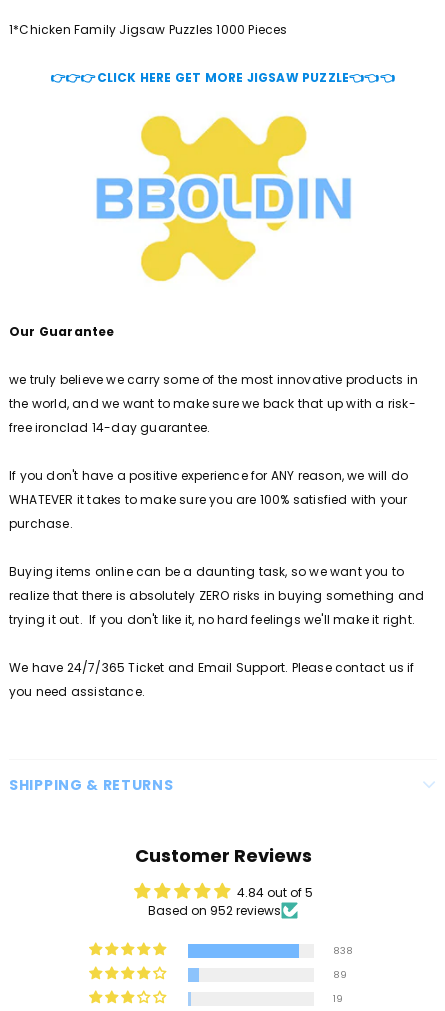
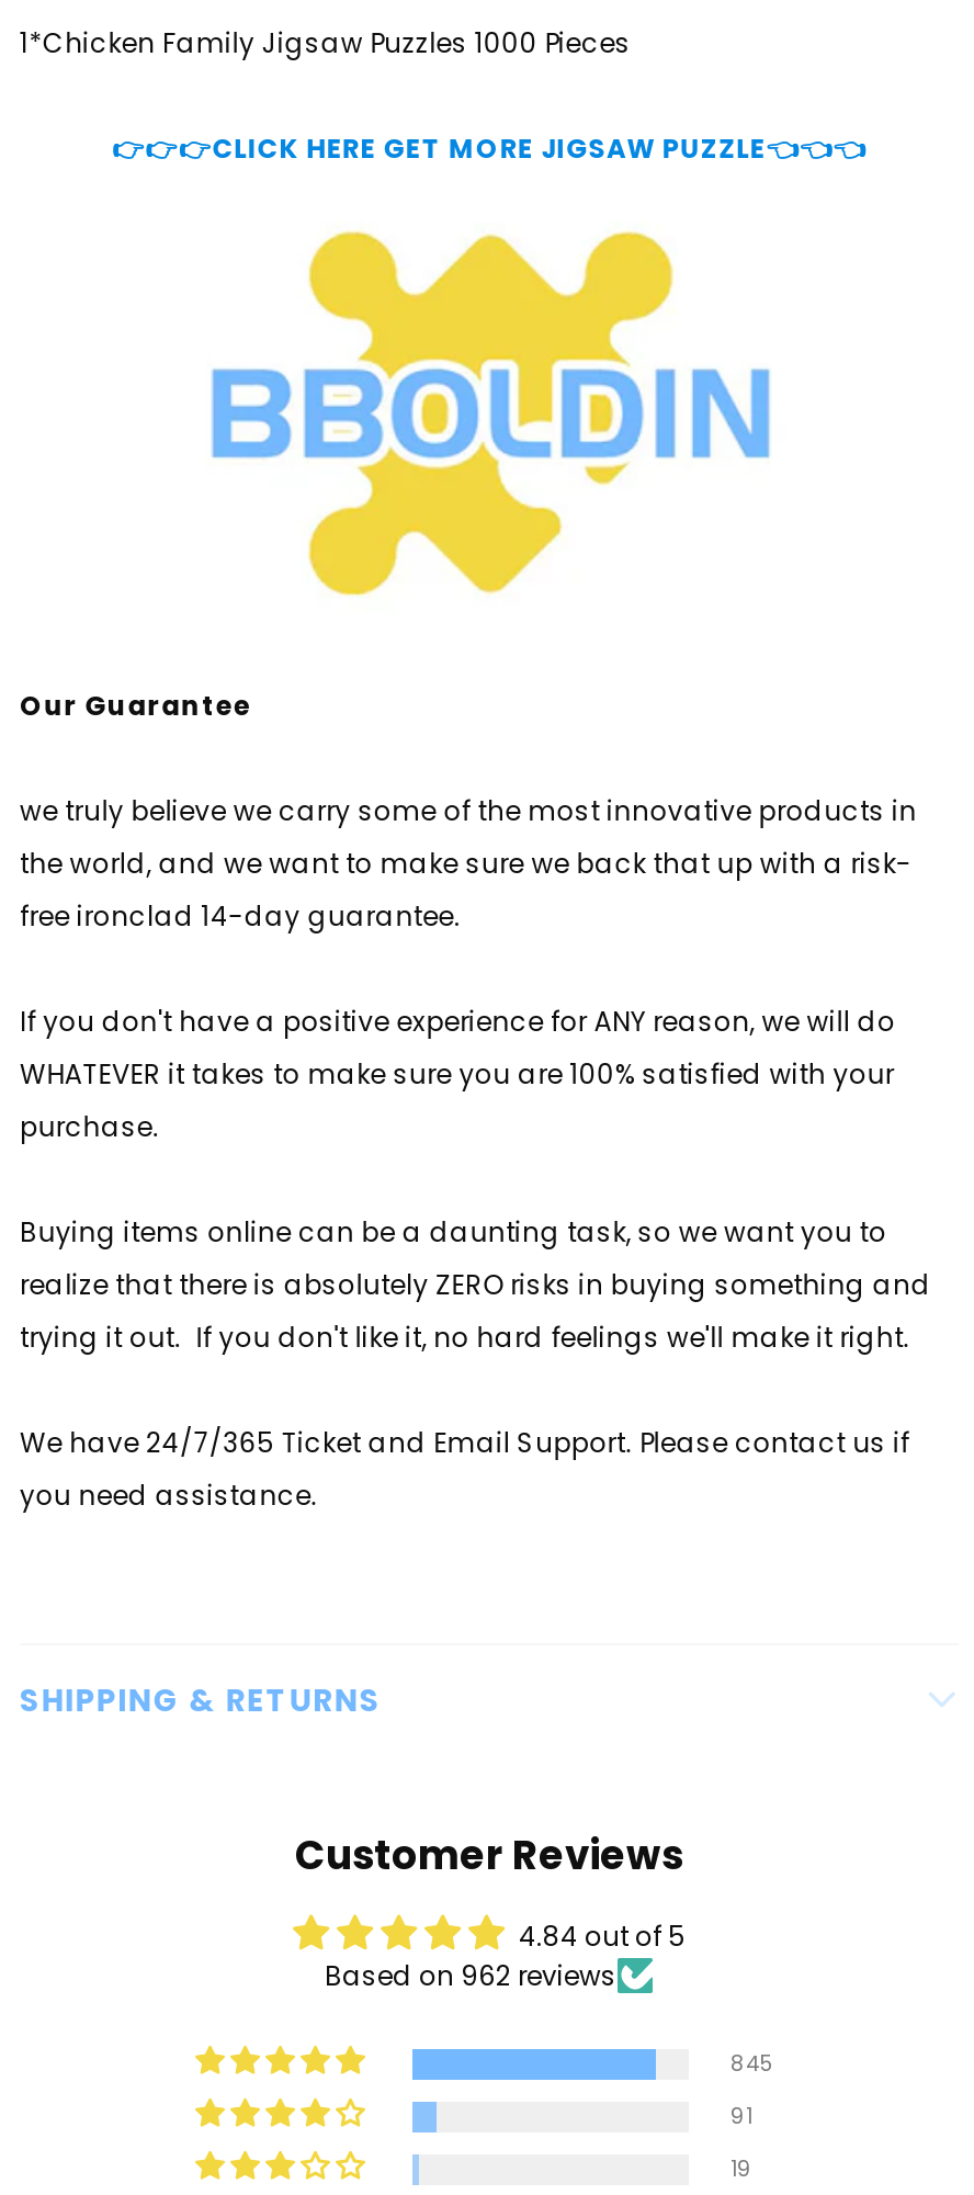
[148,902,281,919] Based on 952 reviews -> [325,1957,616,1994] Based on 962 reviews
[333,944,353,957] 838 -> [730,2049,774,2077] 845
[333,968,347,981] 89 -> [730,2102,752,2130] 91

